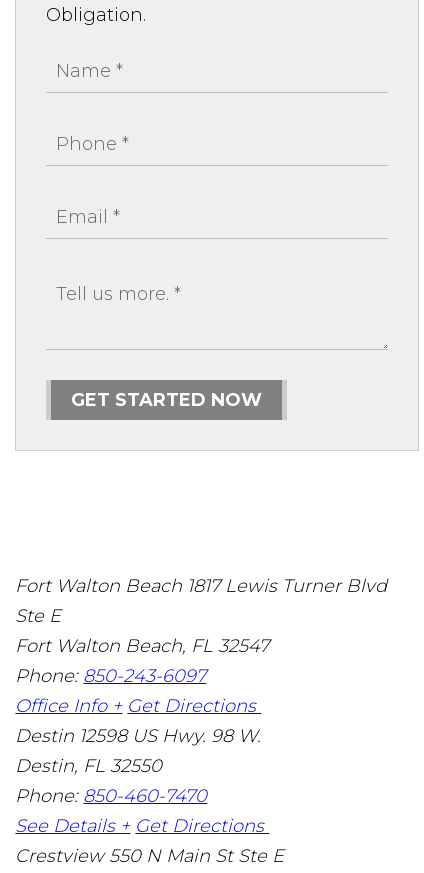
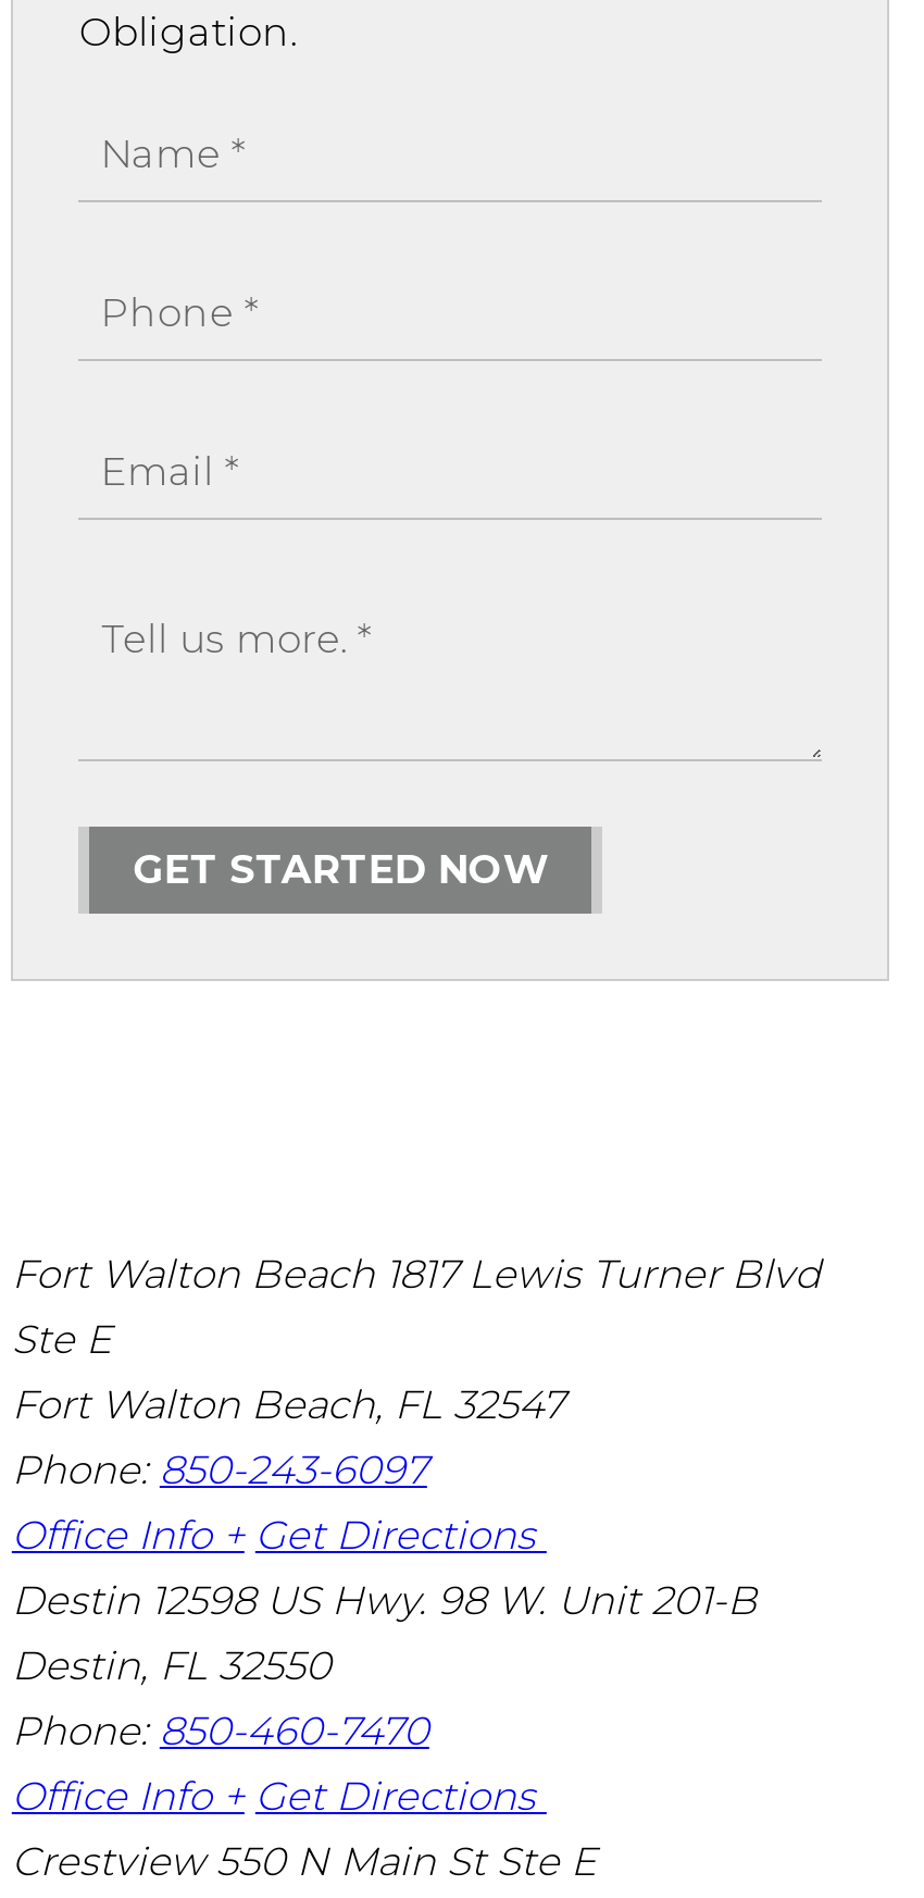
[15,725,261,747] Destin 12598 US Hwy. 98 W. -> [12,1577,757,1625] Destin 12598 US Hwy. 98 W. Unit 201-B
[15,815,269,837] See Details + Get Directions -> [12,1773,547,1821] Office Info + Get Directions

